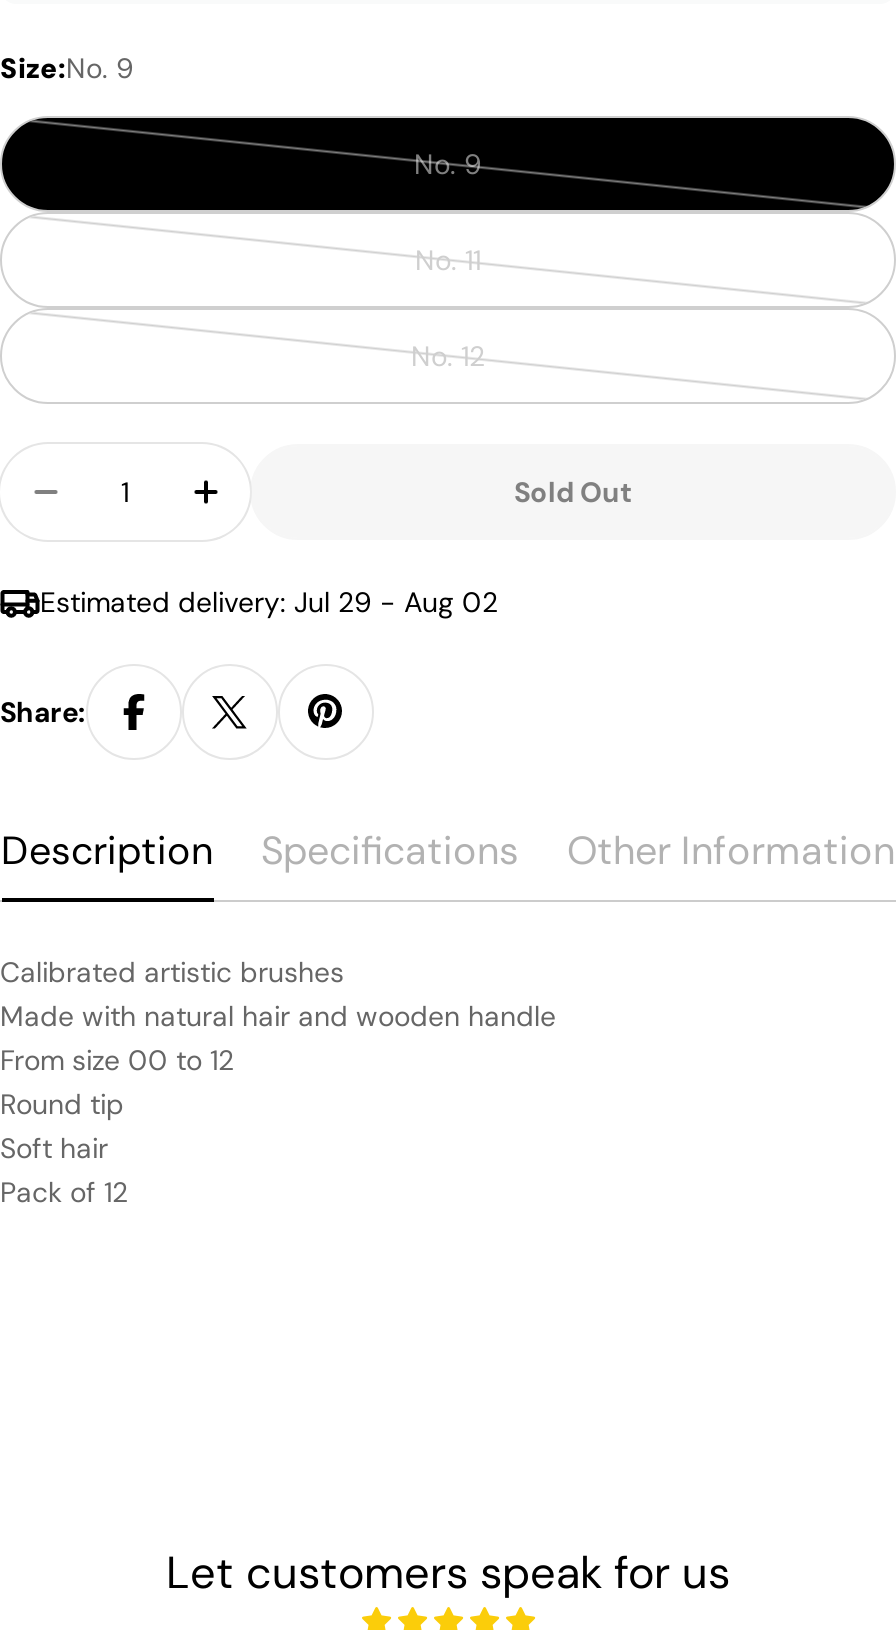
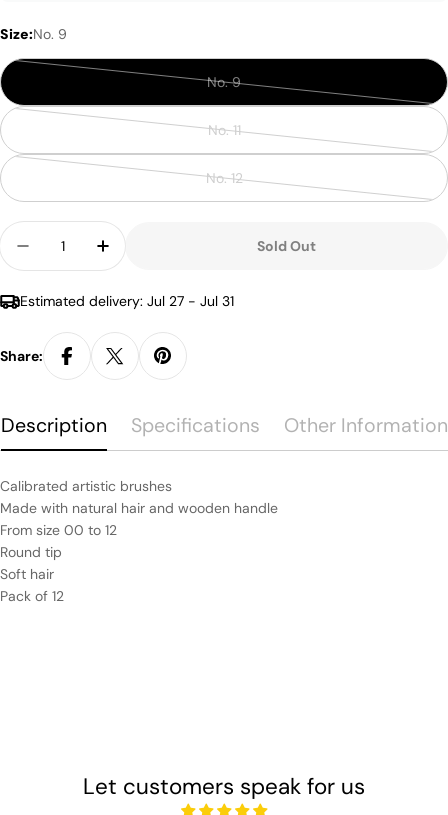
[40,585,498,621] Estimated delivery: Jul 29 - Aug 02 -> [20,292,234,310] Estimated delivery: Jul 27 - Jul 31

